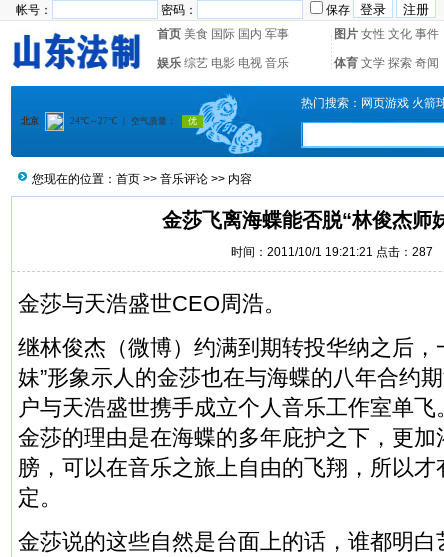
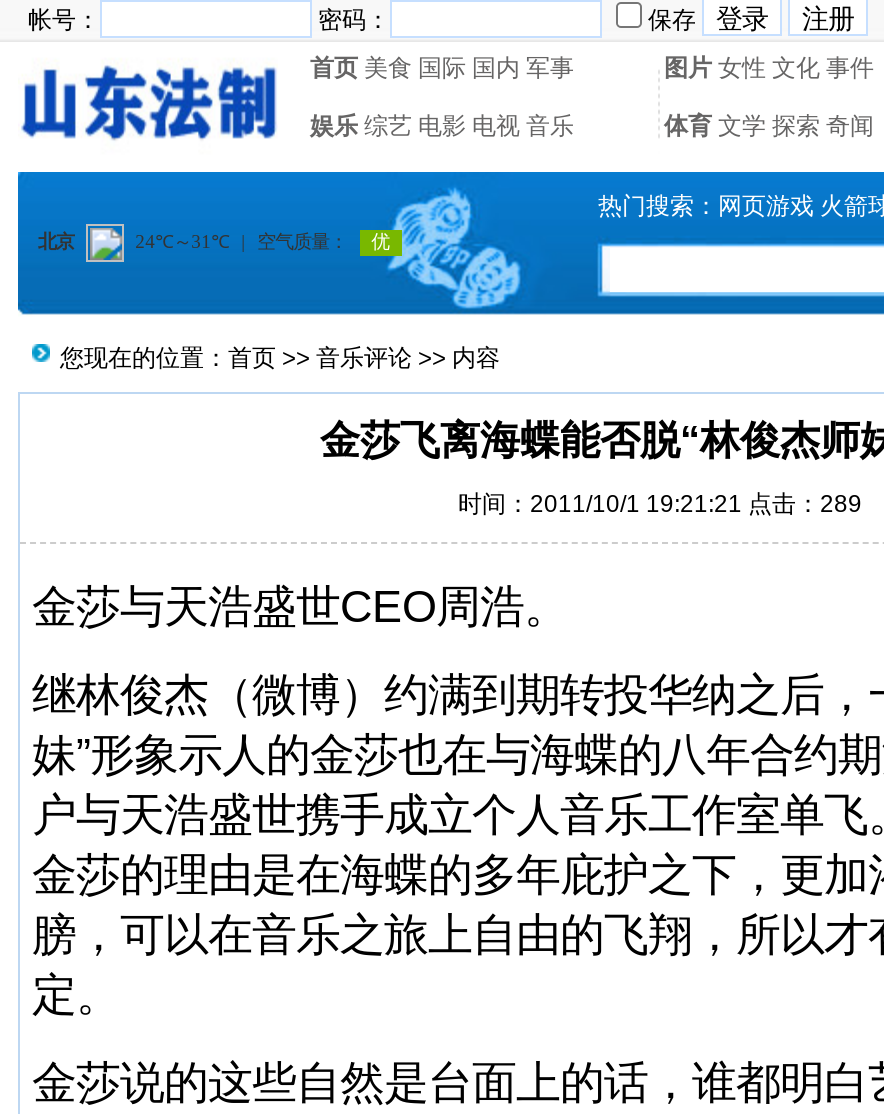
[231,245,433,259] 时间：2011/10/1 19:21:21 点击：287 -> [458,490,862,518] 时间：2011/10/1 19:21:21 点击：289

